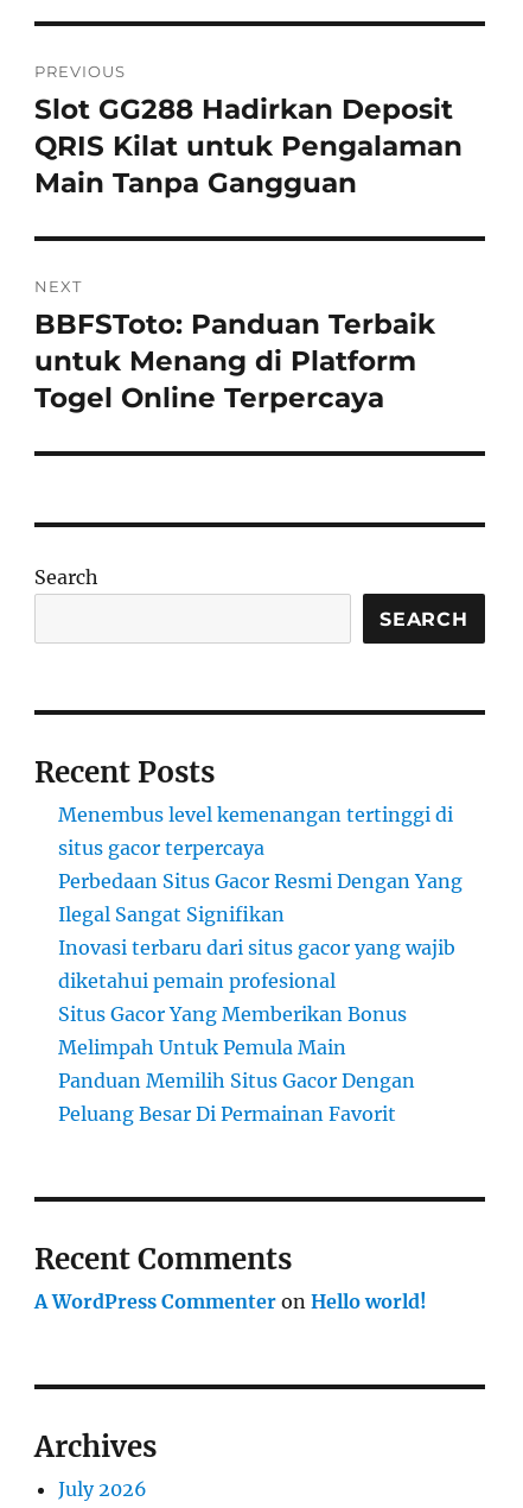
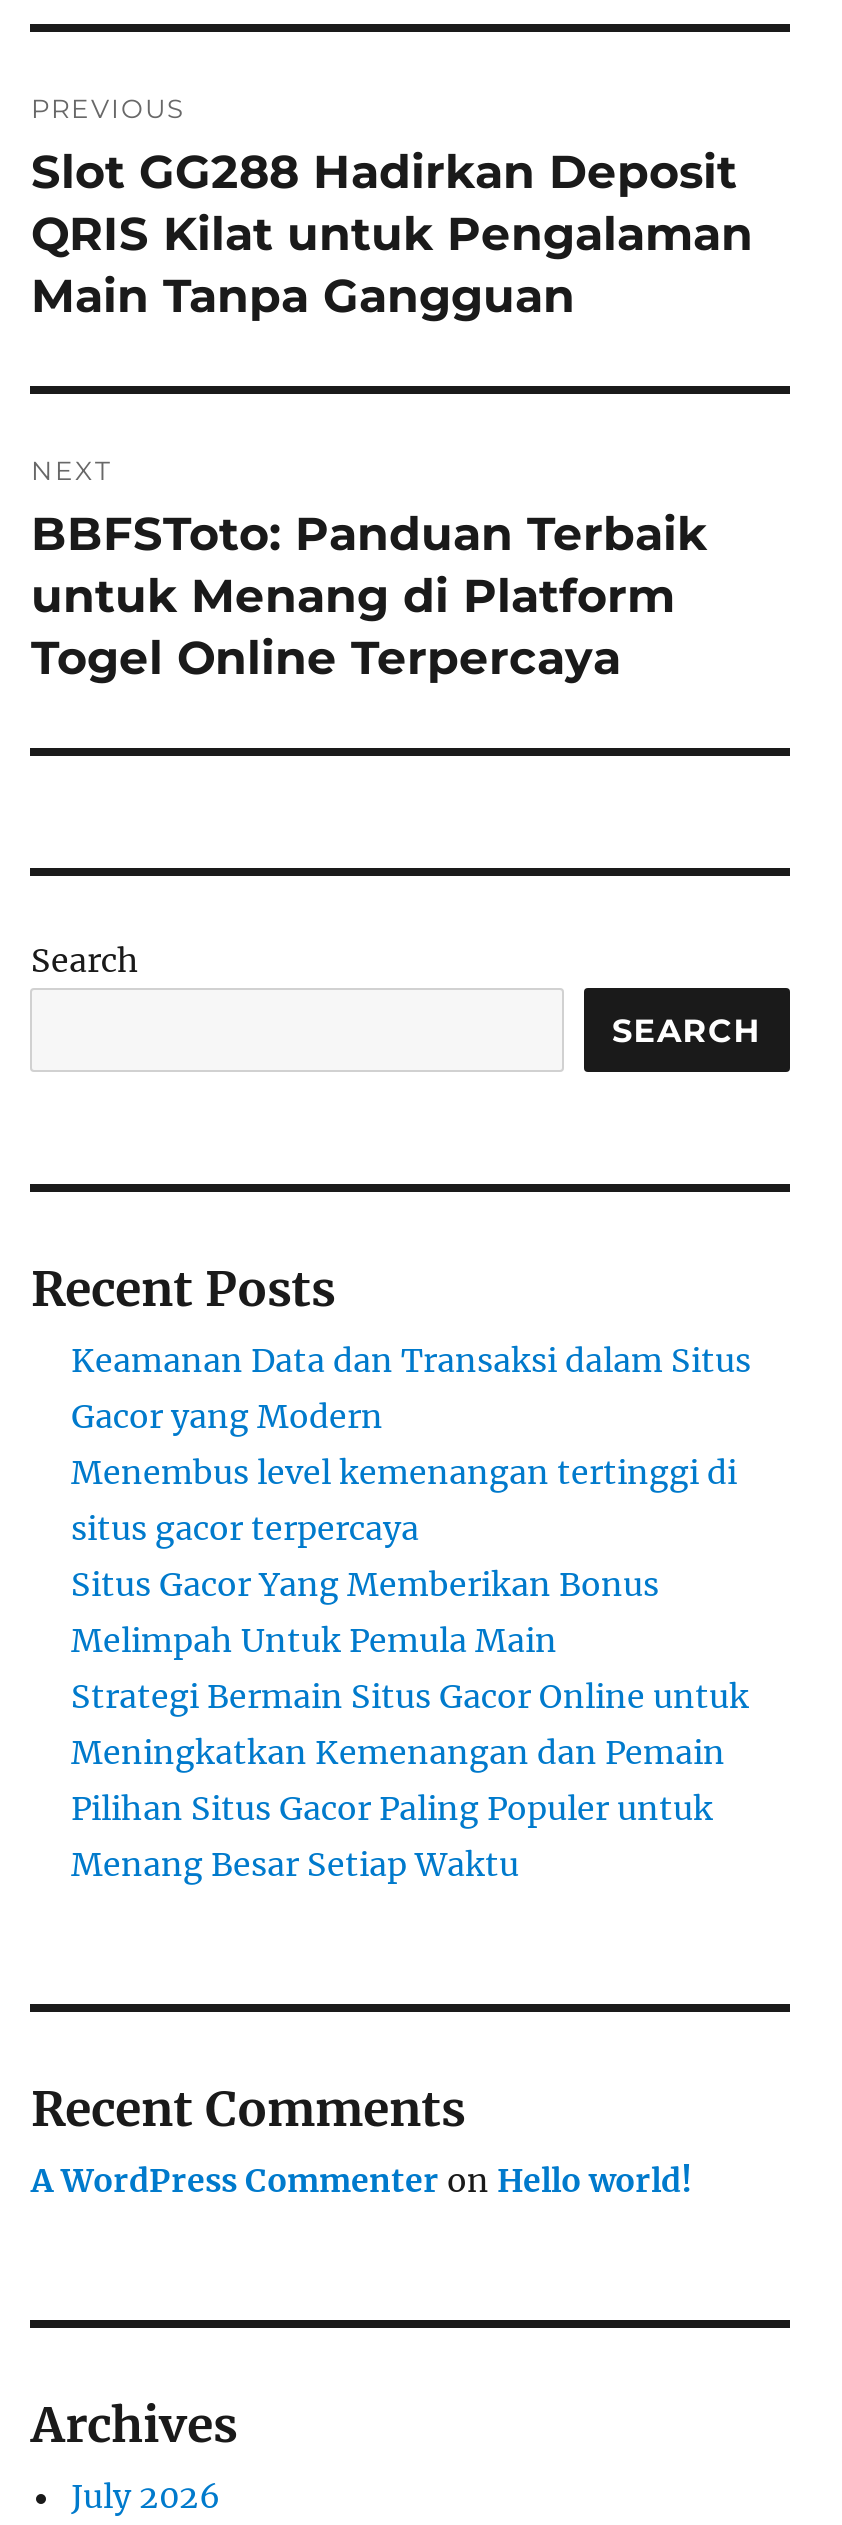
none -> [71,1340,751,1436] Keamanan Data dan Transaksi dalam Situs | Gacor yang Modern
moved [59,803,454,860] -> [71,1452,737,1548]: Menembus level kemenangan tertinggi di | situs gacor terpercaya
[59,869,463,993] Perbedaan Situs Gacor Resmi Dengan Yang | Ilegal Sangat Signifikan | Inovasi terbaru dari situs gacor yang wajib | diketahui pemain profesional -> none
moved [59,1002,407,1059] -> [71,1564,659,1660]: Situs Gacor Yang Memberikan Bonus | Melimpah Untuk Pemula Main
[59,1069,416,1126] Panduan Memilih Situs Gacor Dengan | Peluang Besar Di Permainan Favorit -> [71,1676,749,1884] Strategi Bermain Situs Gacor Online untuk | Meningkatkan Kemenangan dan Pemain | Pilihan Situs Gacor Paling Populer untuk | Menang Besar Setiap Waktu

